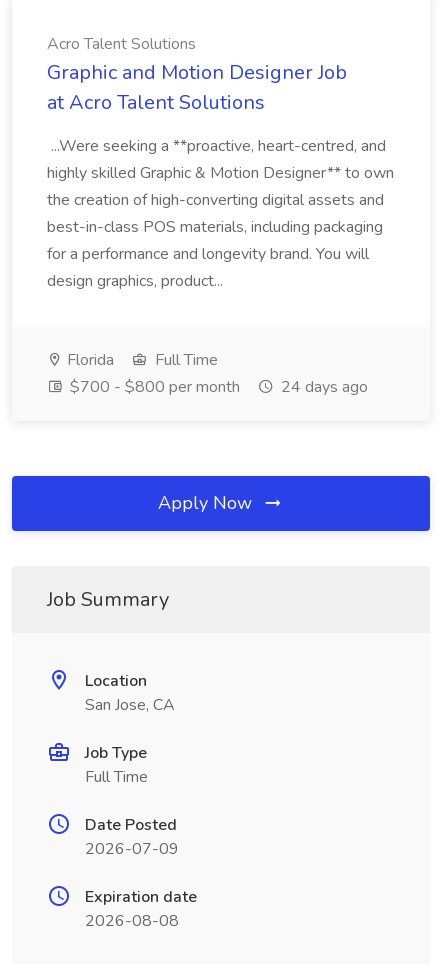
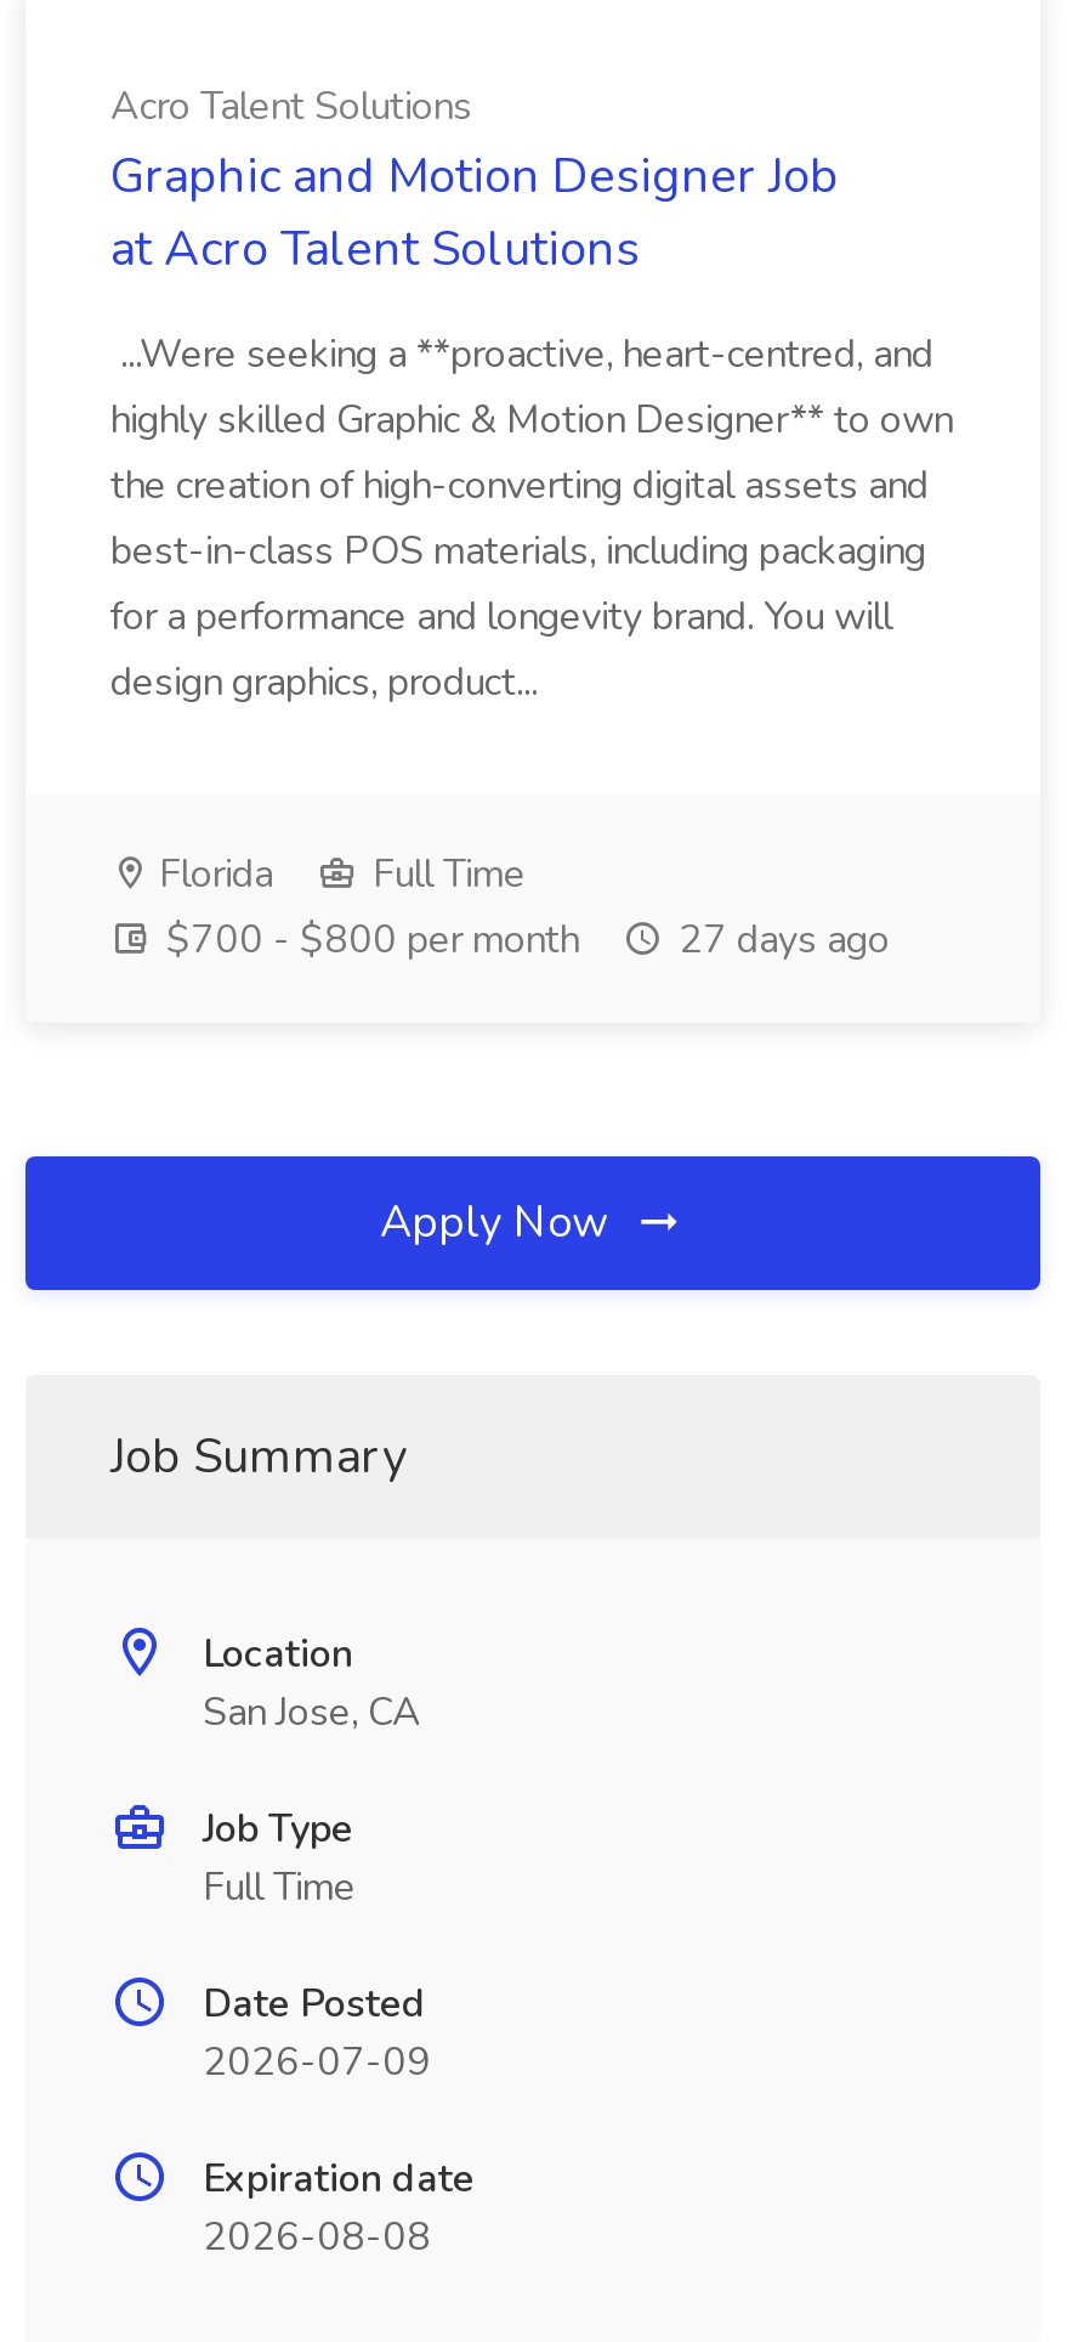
[66,376,368,398] $700 - $800 per month 24 days ago -> [157,913,890,967] $700 - $800 per month 27 days ago

